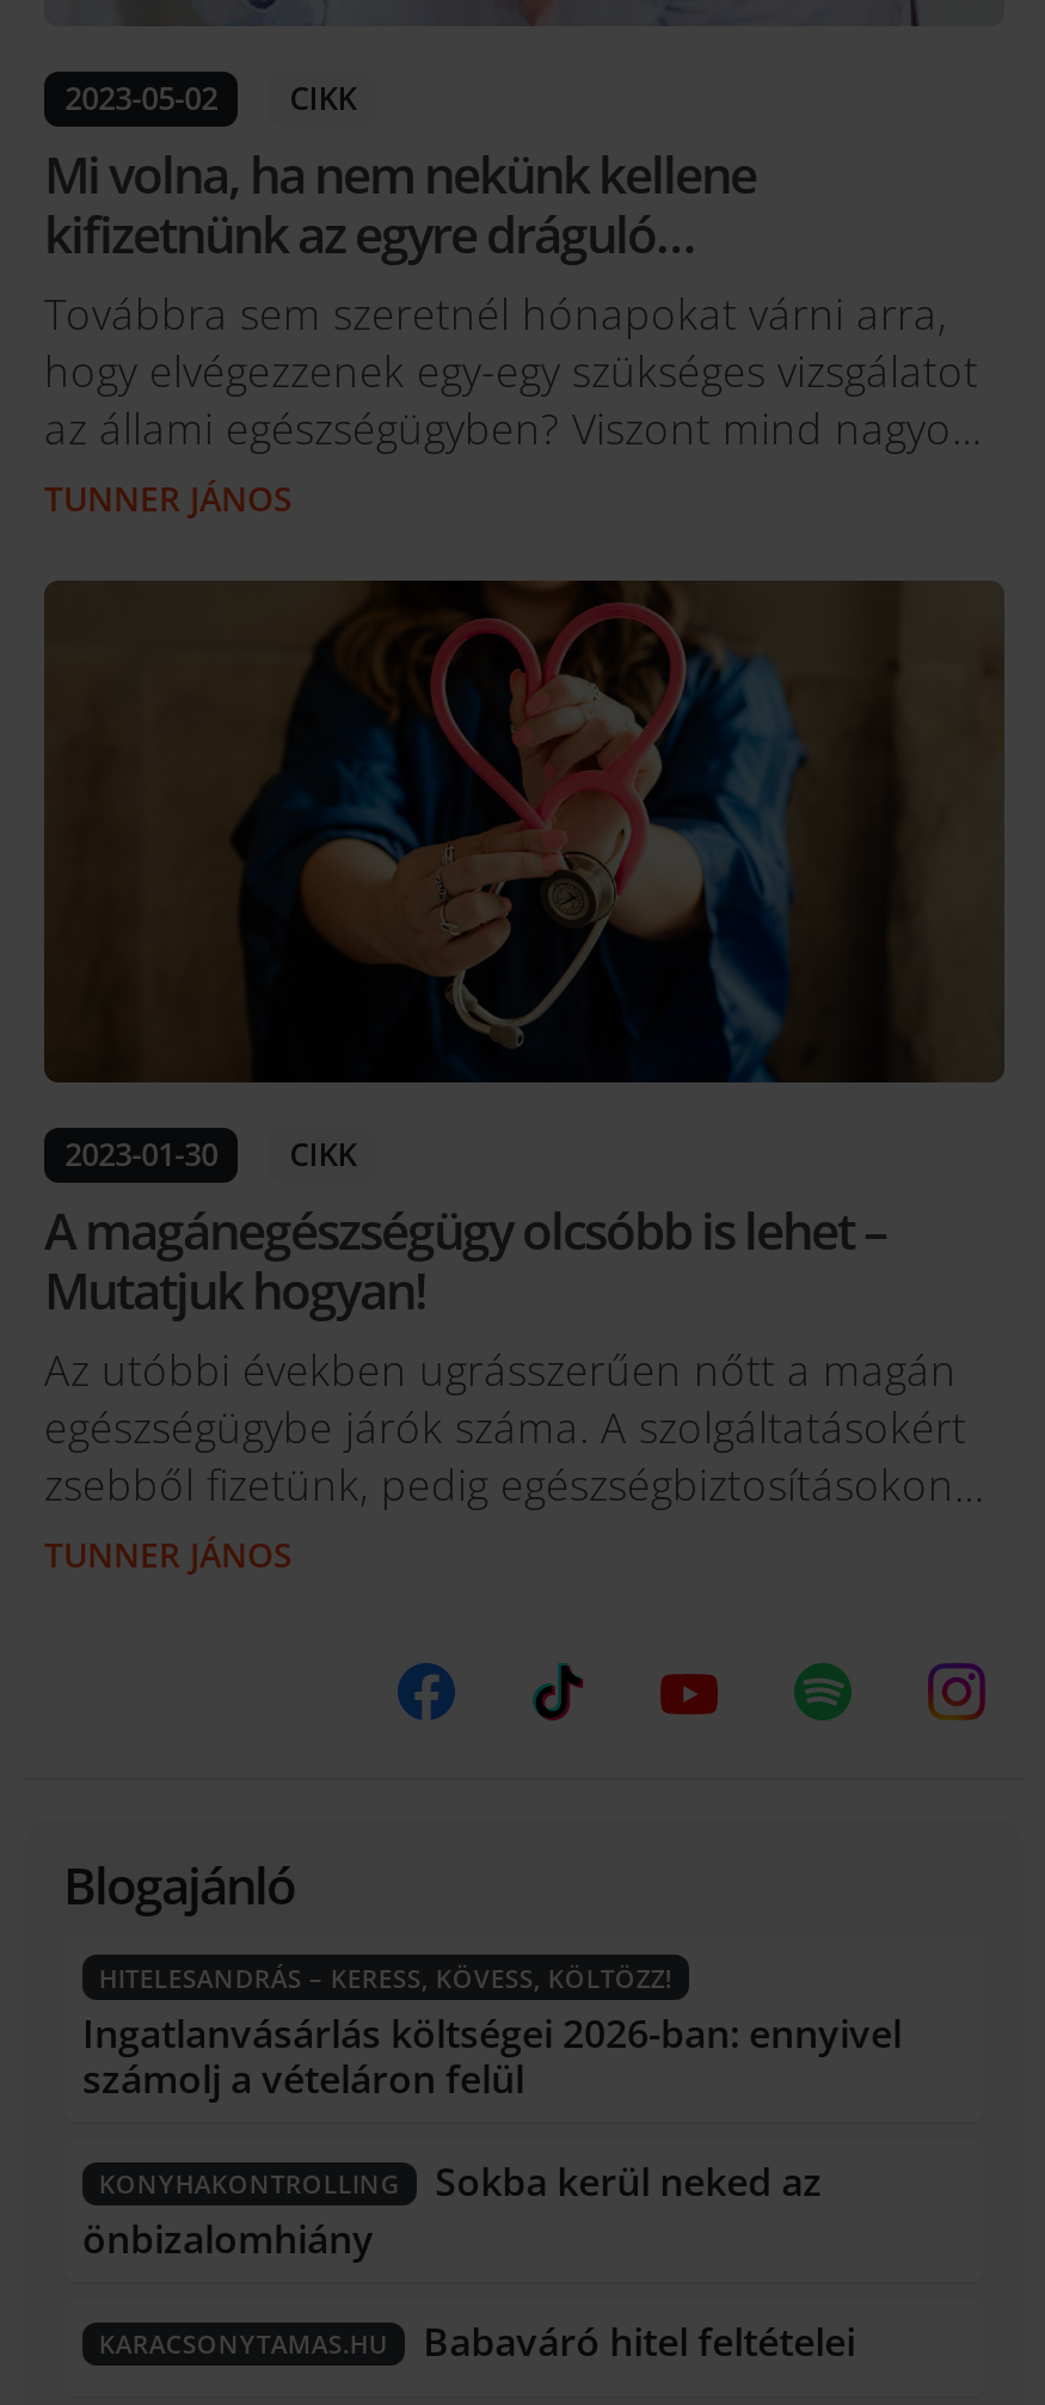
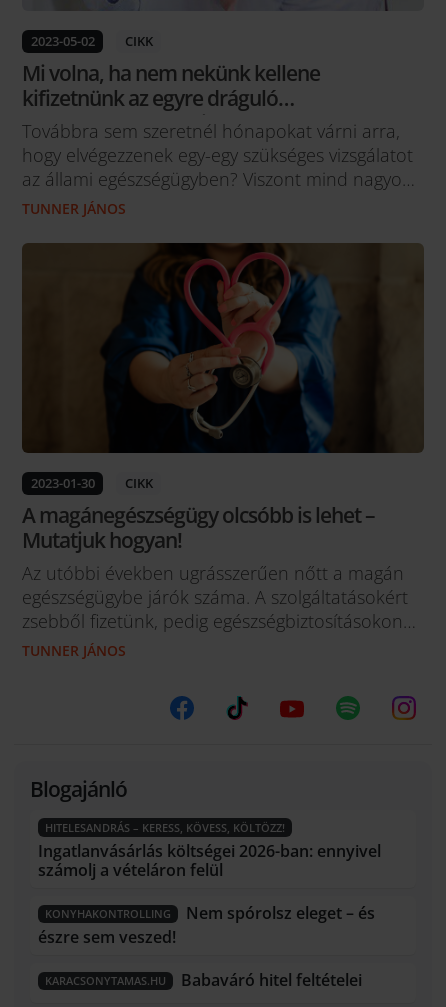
[82,2155,822,2265] Sokba kerül neked az | önbizalomhiány -> [38,902,375,948] Nem spórolsz eleget – és | észre sem veszed!

